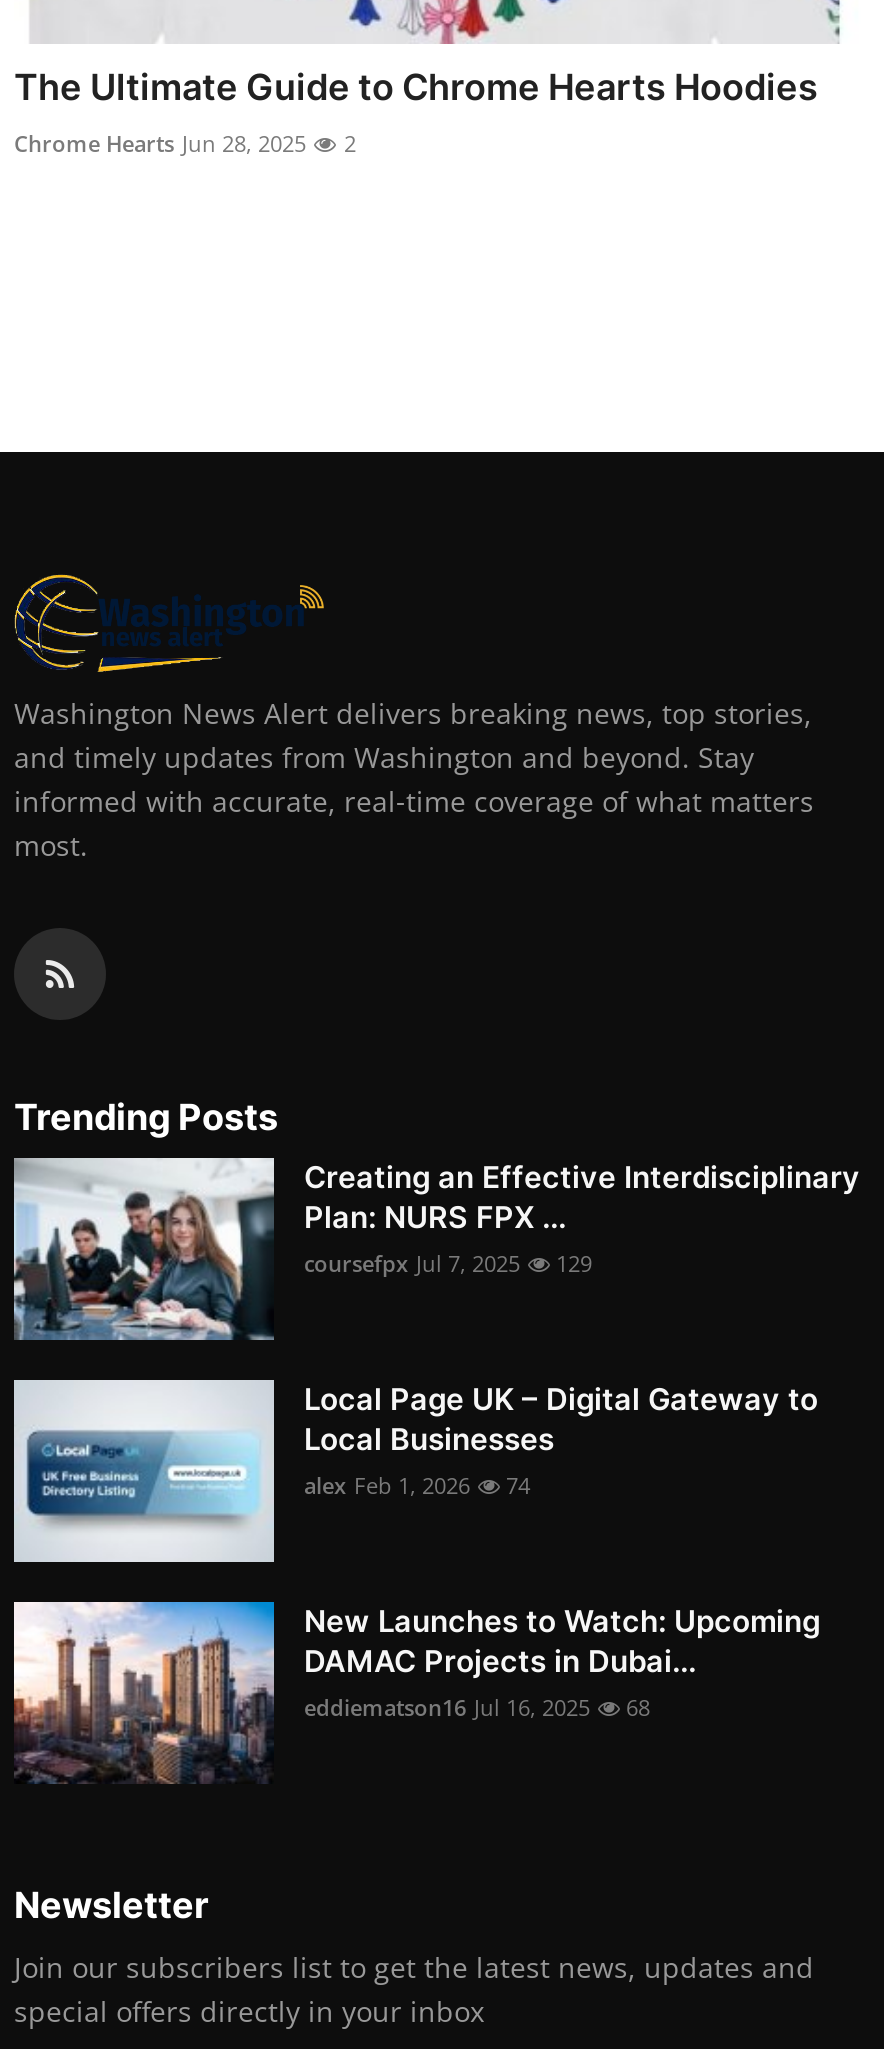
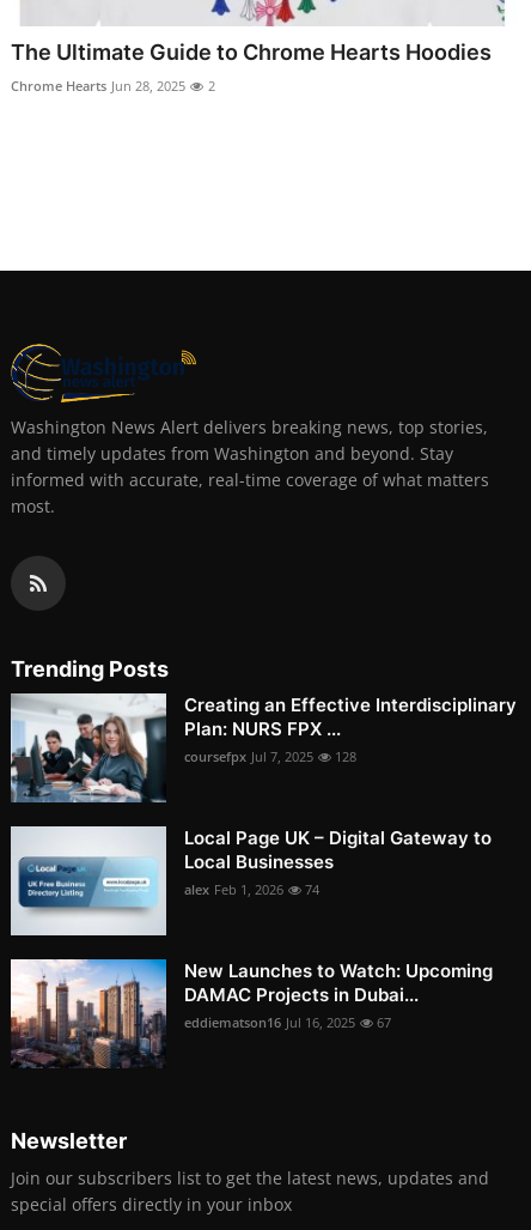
[304,1248,592,1278] coursefpx Jul 7, 2025 129 -> [184,747,356,765] coursefpx Jul 7, 2025 128
[304,1692,650,1722] eddiematson16 Jul 16, 2025 68 -> [184,1013,391,1031] eddiematson16 Jul 16, 2025 67

